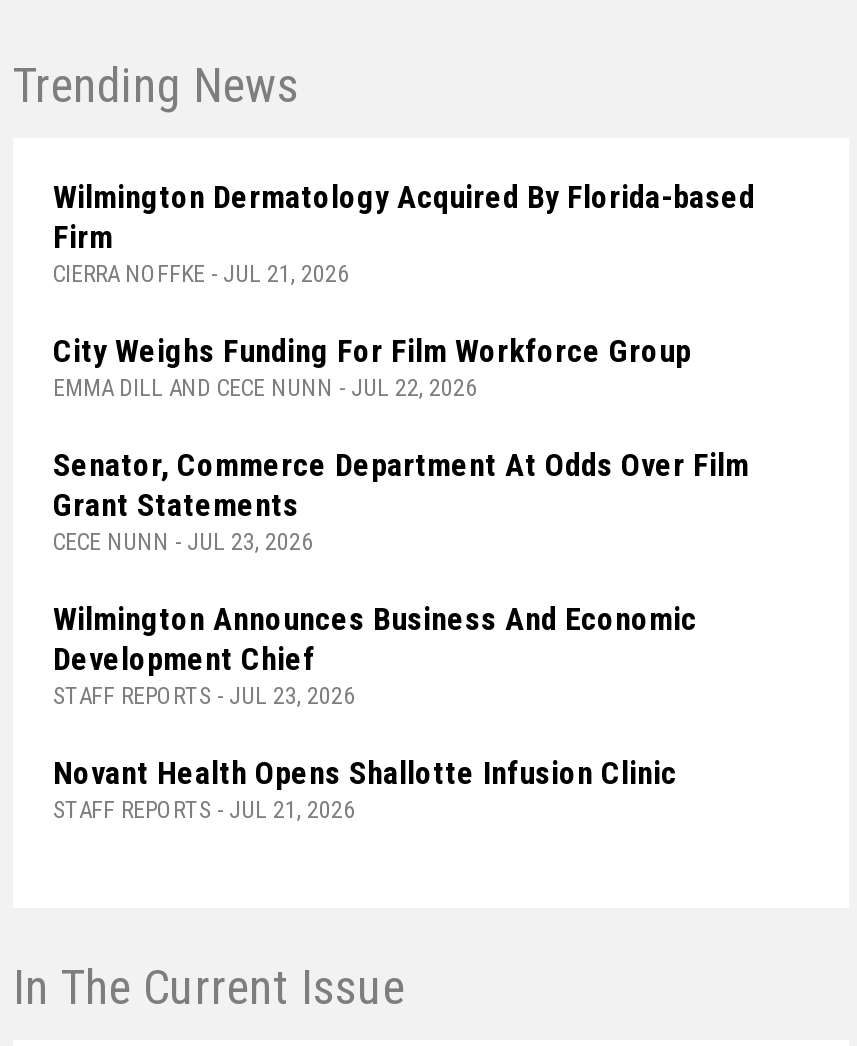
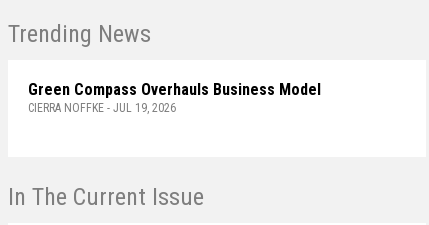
[53,178,755,824] Wilmington Dermatology Acquired By Florida-based | Firm | CIERRA NOFFKE - JUL 21, 2026 | City Weighs Funding For Film Workforce Group | EMMA DILL AND CECE NUNN - JUL 22, 2026 | Senator, Commerce Department At Odds Over Film | Grant Statements | CECE NUNN - JUL 23, 2026 | Wilmington Announces Business And Economic | Development Chief | STAFF REPORTS - JUL 23, 2026 | Novant Health Opens Shallotte Infusion Clinic | STAFF REPORTS - JUL 21, 2026 -> [28,80,321,115] Green Compass Overhauls Business Model | CIERRA NOFFKE - JUL 19, 2026

